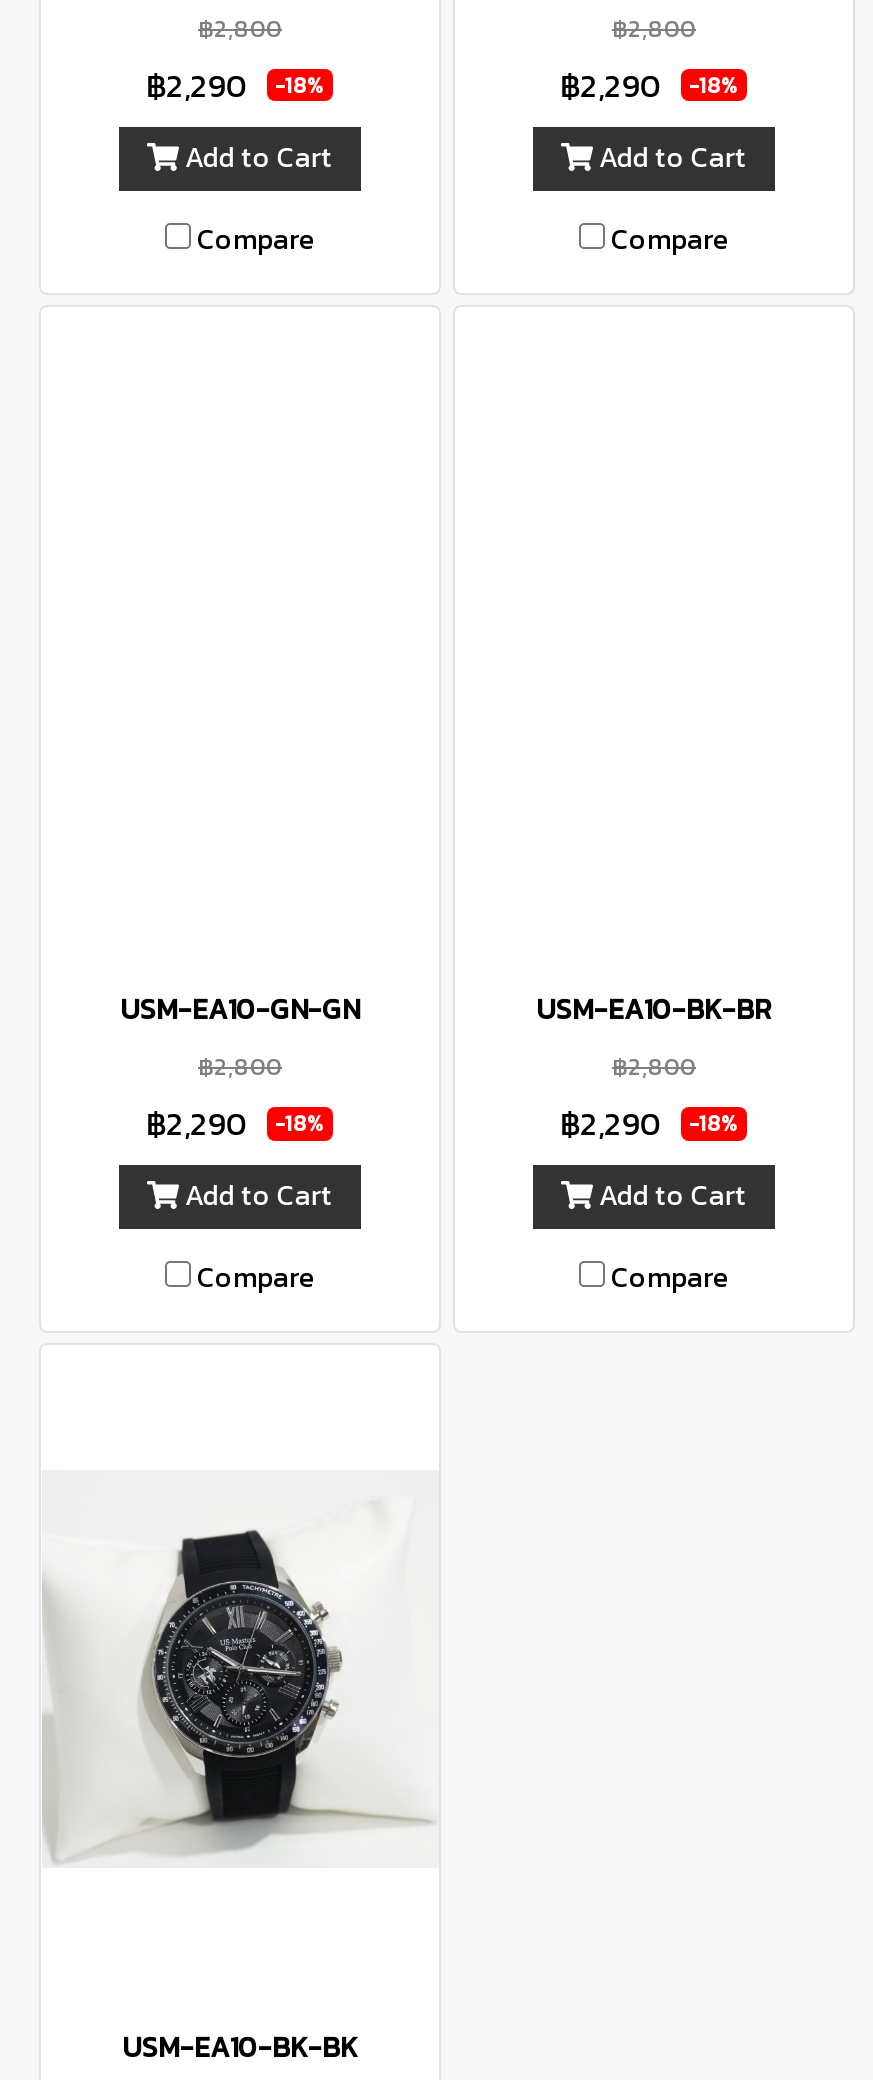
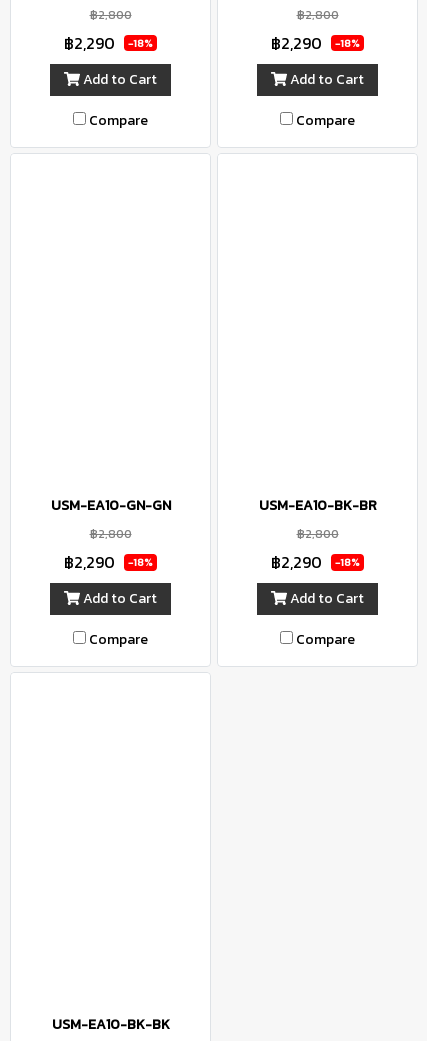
[43,1501,435,1865] [image] -> none

